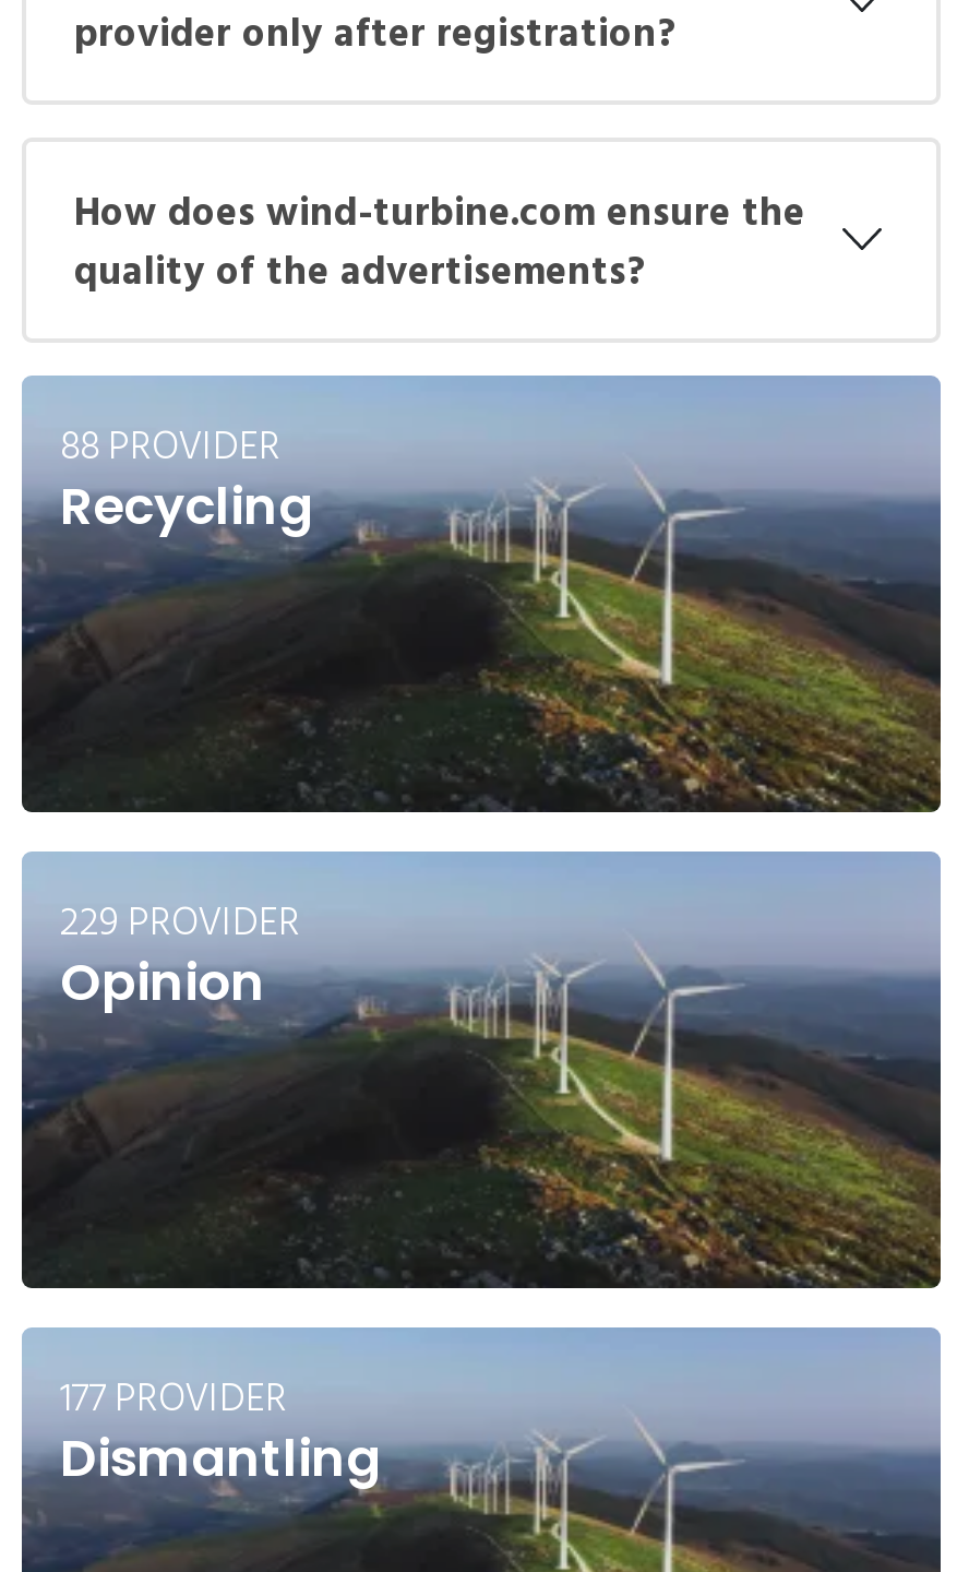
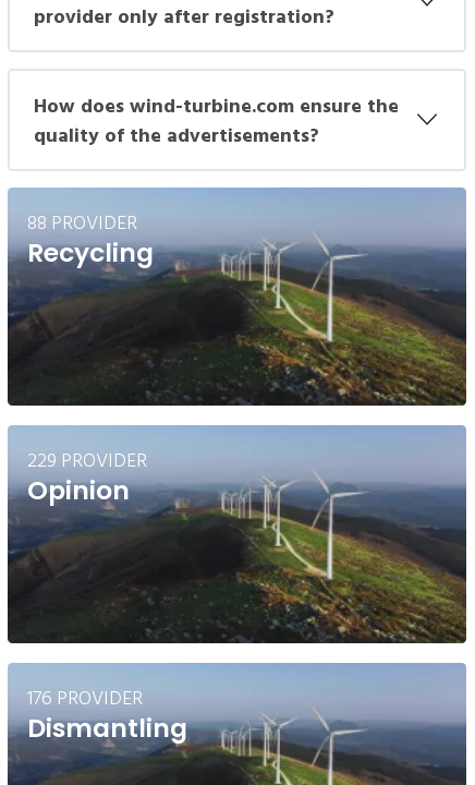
[60,1370,287,1420] 177 PROVIDER -> [27,684,142,709] 176 PROVIDER

